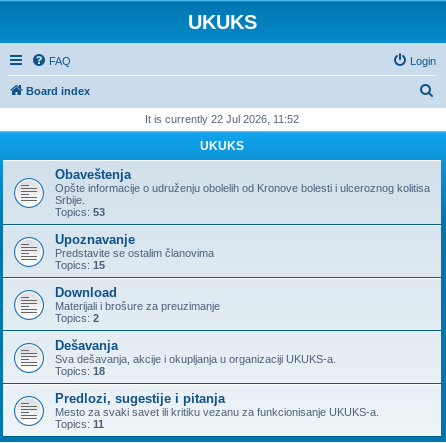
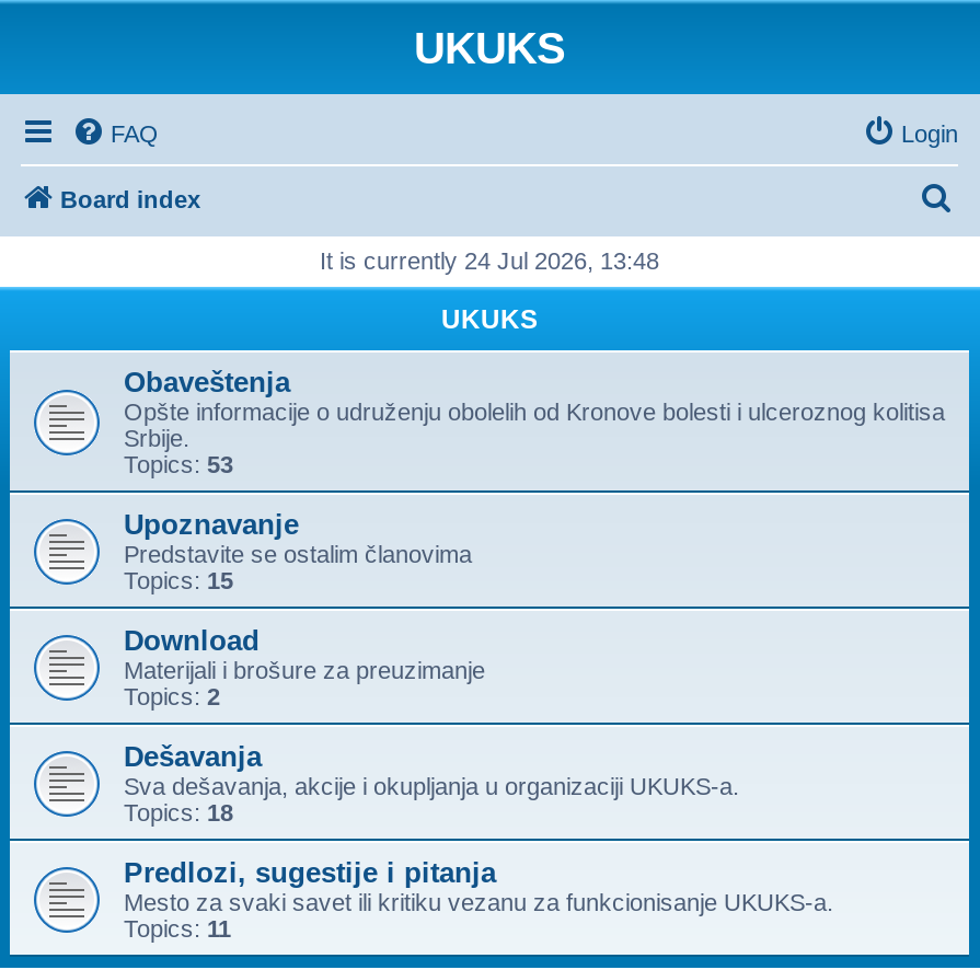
[145,113,299,125] It is currently 22 Jul 2026, 11:52 -> [320,247,659,274] It is currently 24 Jul 2026, 13:48

